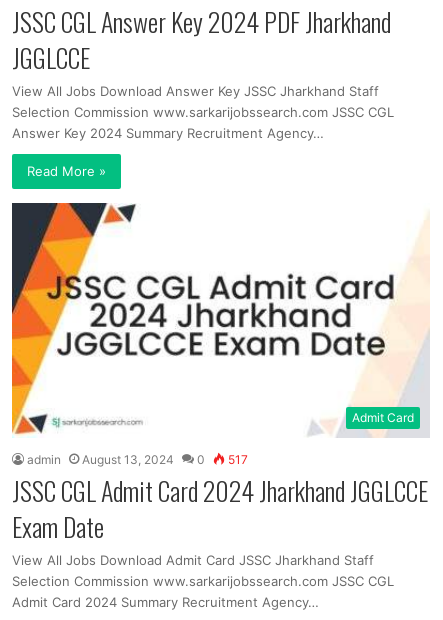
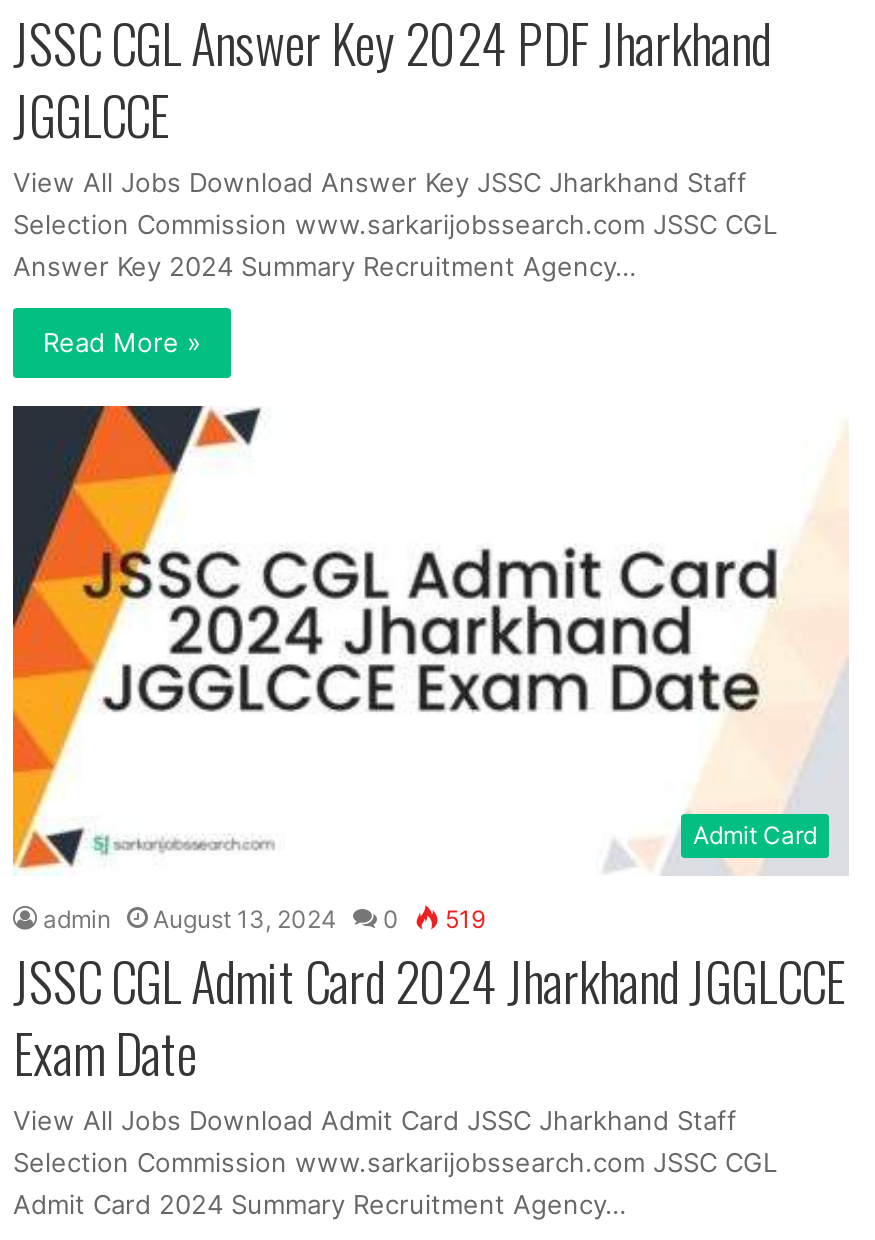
[27,452,248,467] admin August 13, 2024 0 517 -> [43,903,485,933] admin August 13, 2024 0 519

